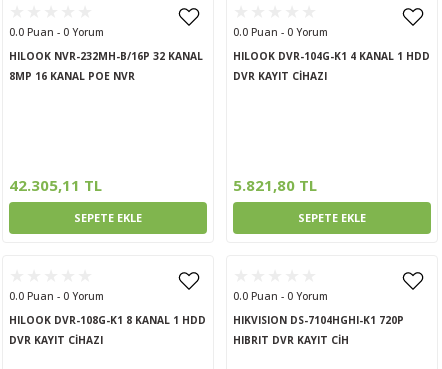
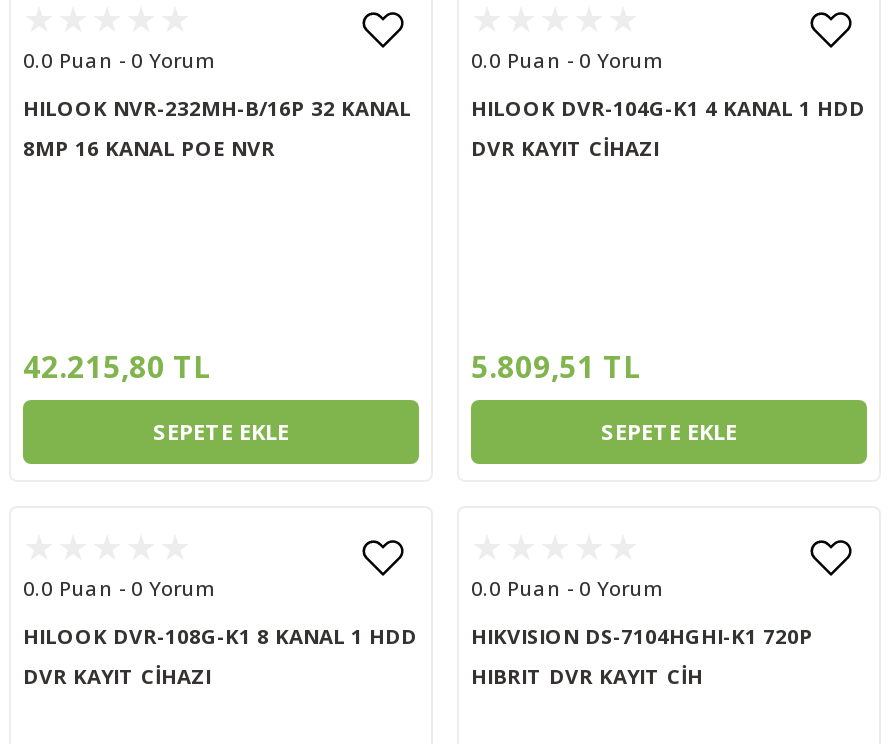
[9,175,102,195] 42.305,11 TL -> [23,346,209,386] 42.215,80 TL
[233,175,317,195] 5.821,80 TL -> [471,346,639,386] 5.809,51 TL

